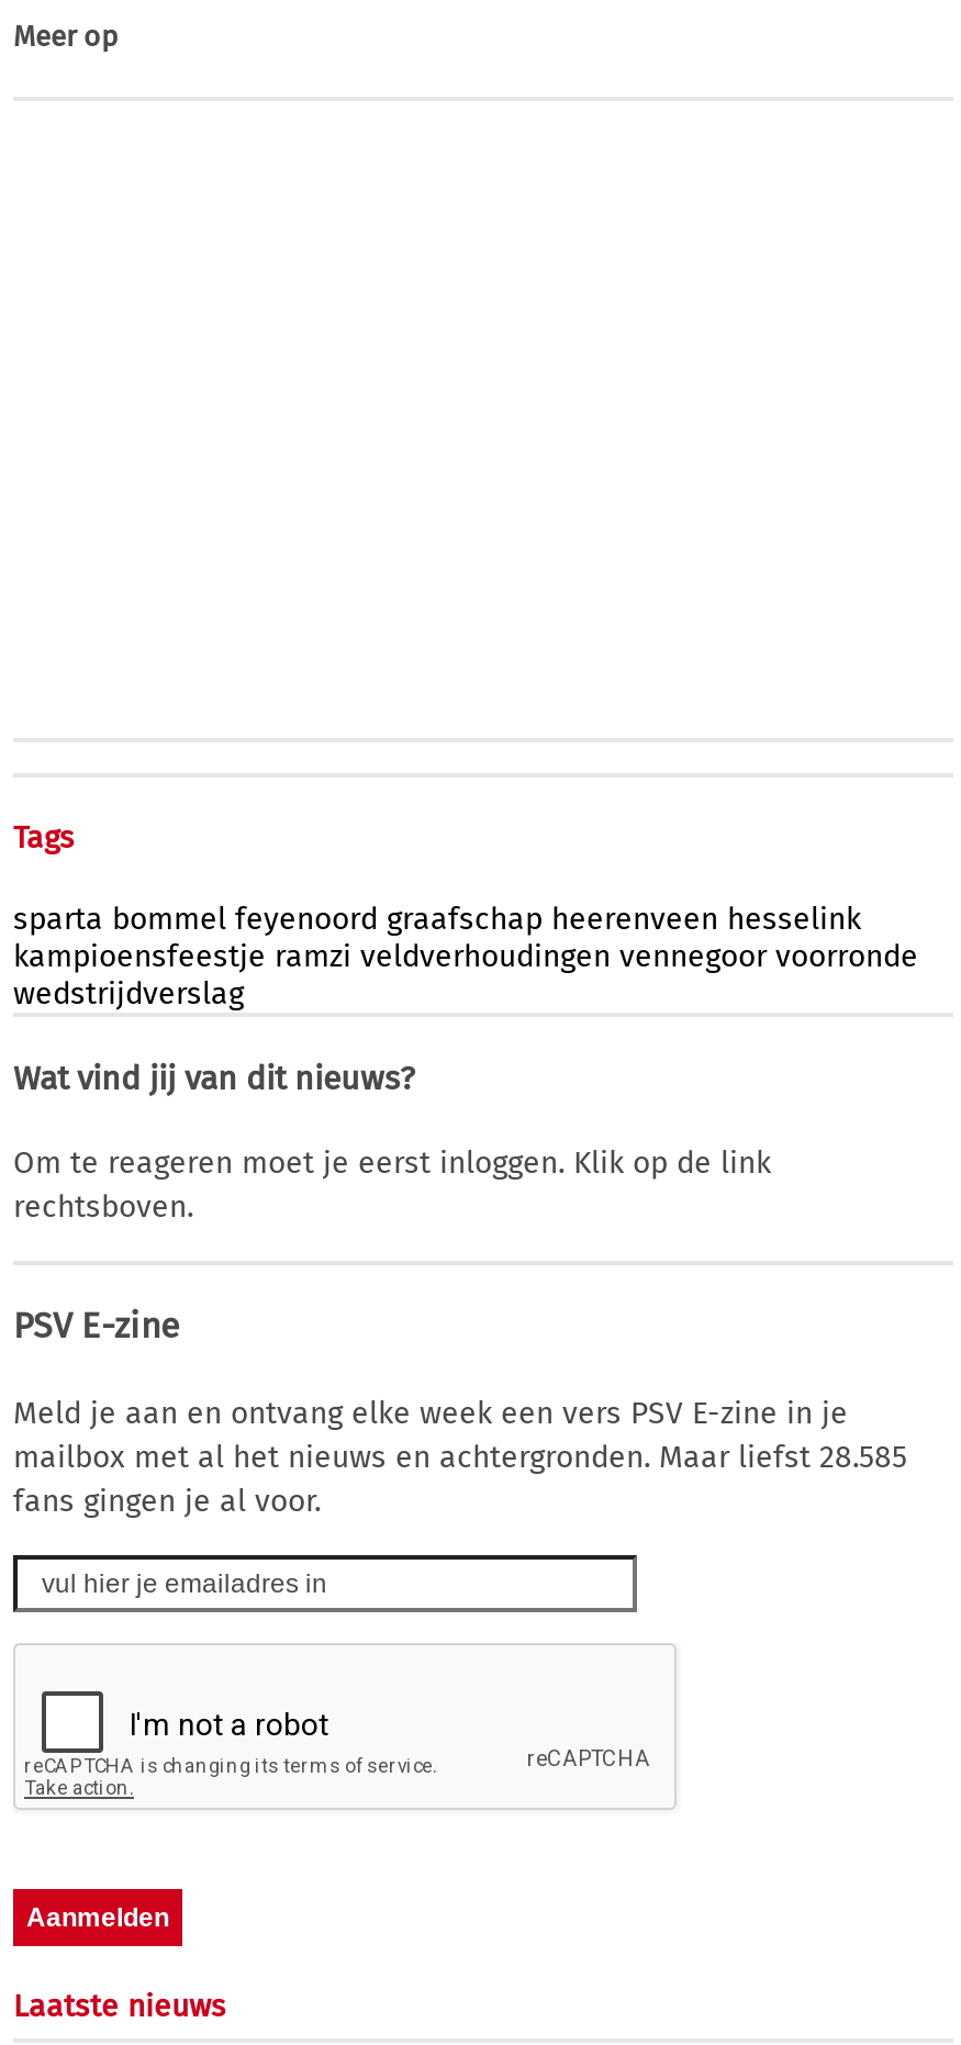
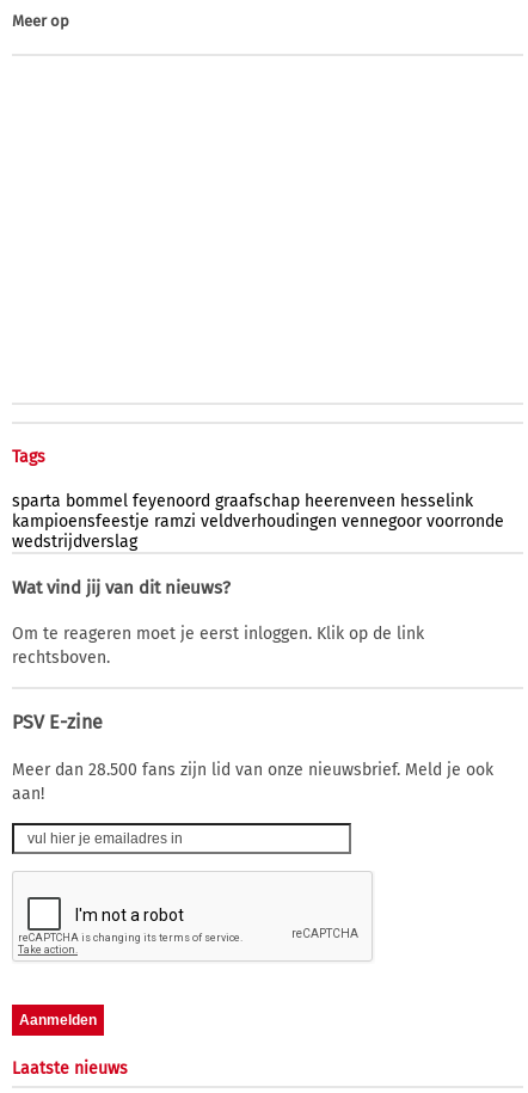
[13,1394,907,1519] Meld je aan en ontvang elke week een vers PSV E-zine in je | mailbox met al het nieuws en achtergronden. Maar liefst 28.585 | fans gingen je al voor. -> [12,759,493,804] Meer dan 28.500 fans zijn lid van onze nieuwsbrief. Meld je ook | aan!

